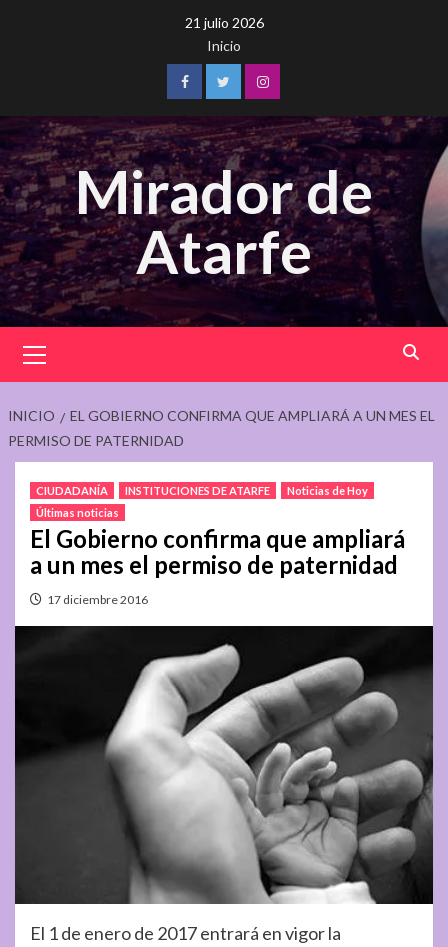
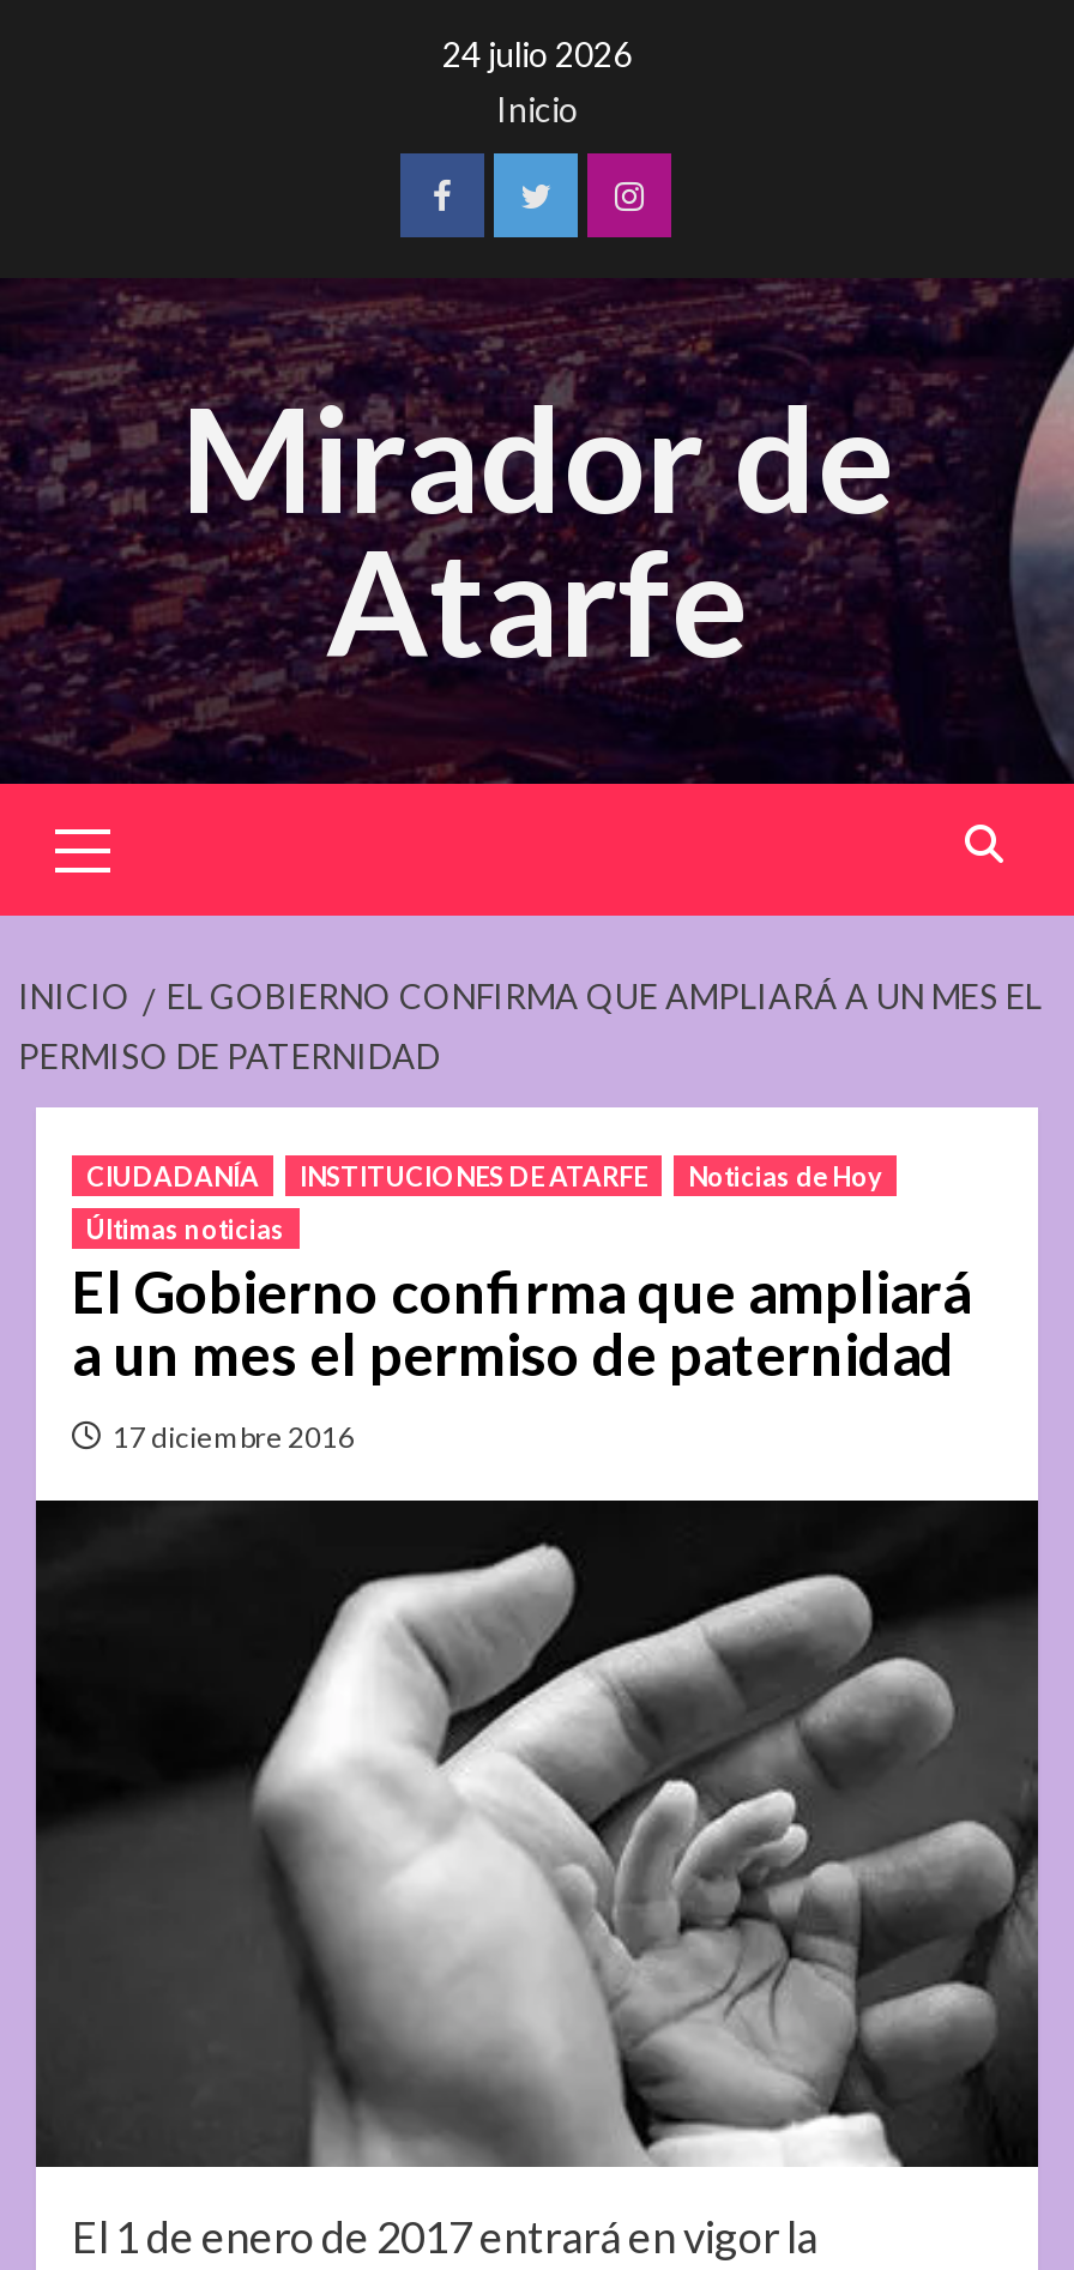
[184,14,263,31] 21 julio 2026 -> [442,34,632,74] 24 julio 2026

